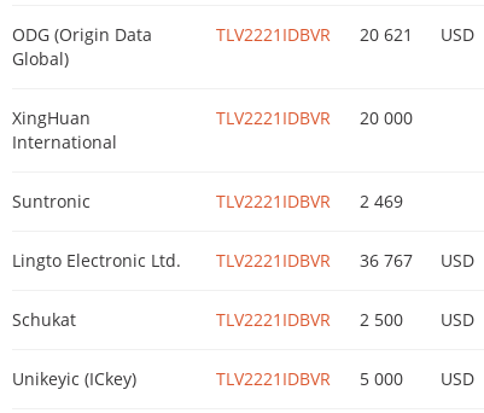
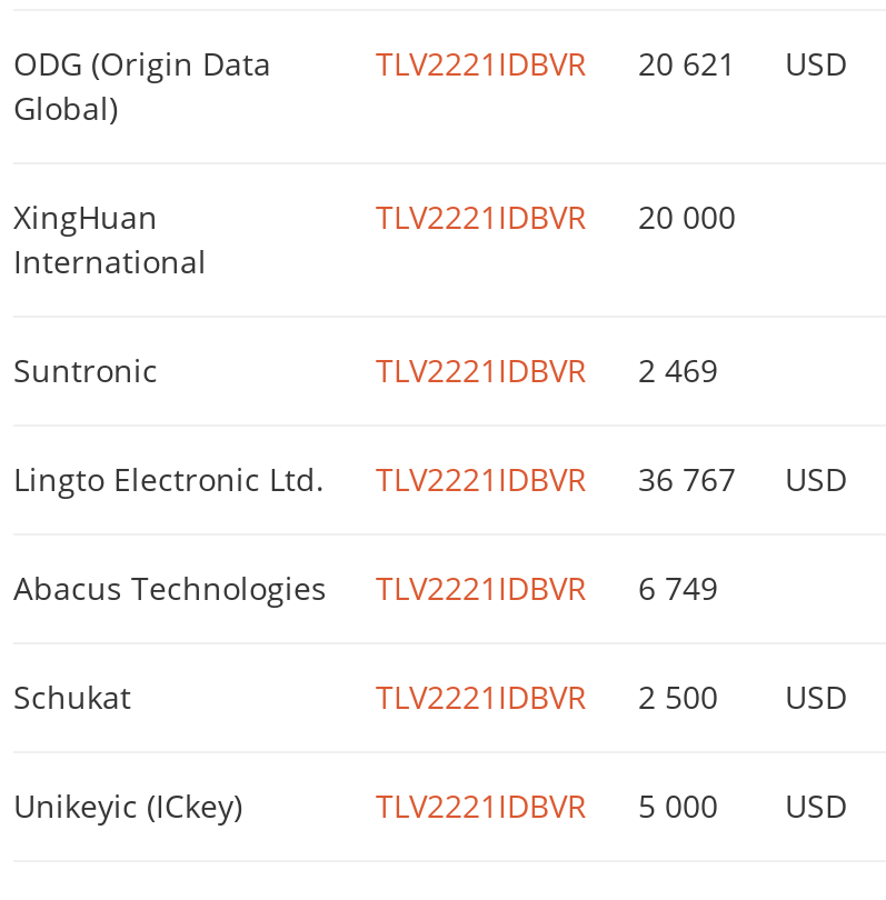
none -> [13,566,718,608] Abacus Technologies | TLV2221IDBVR | 6 749

